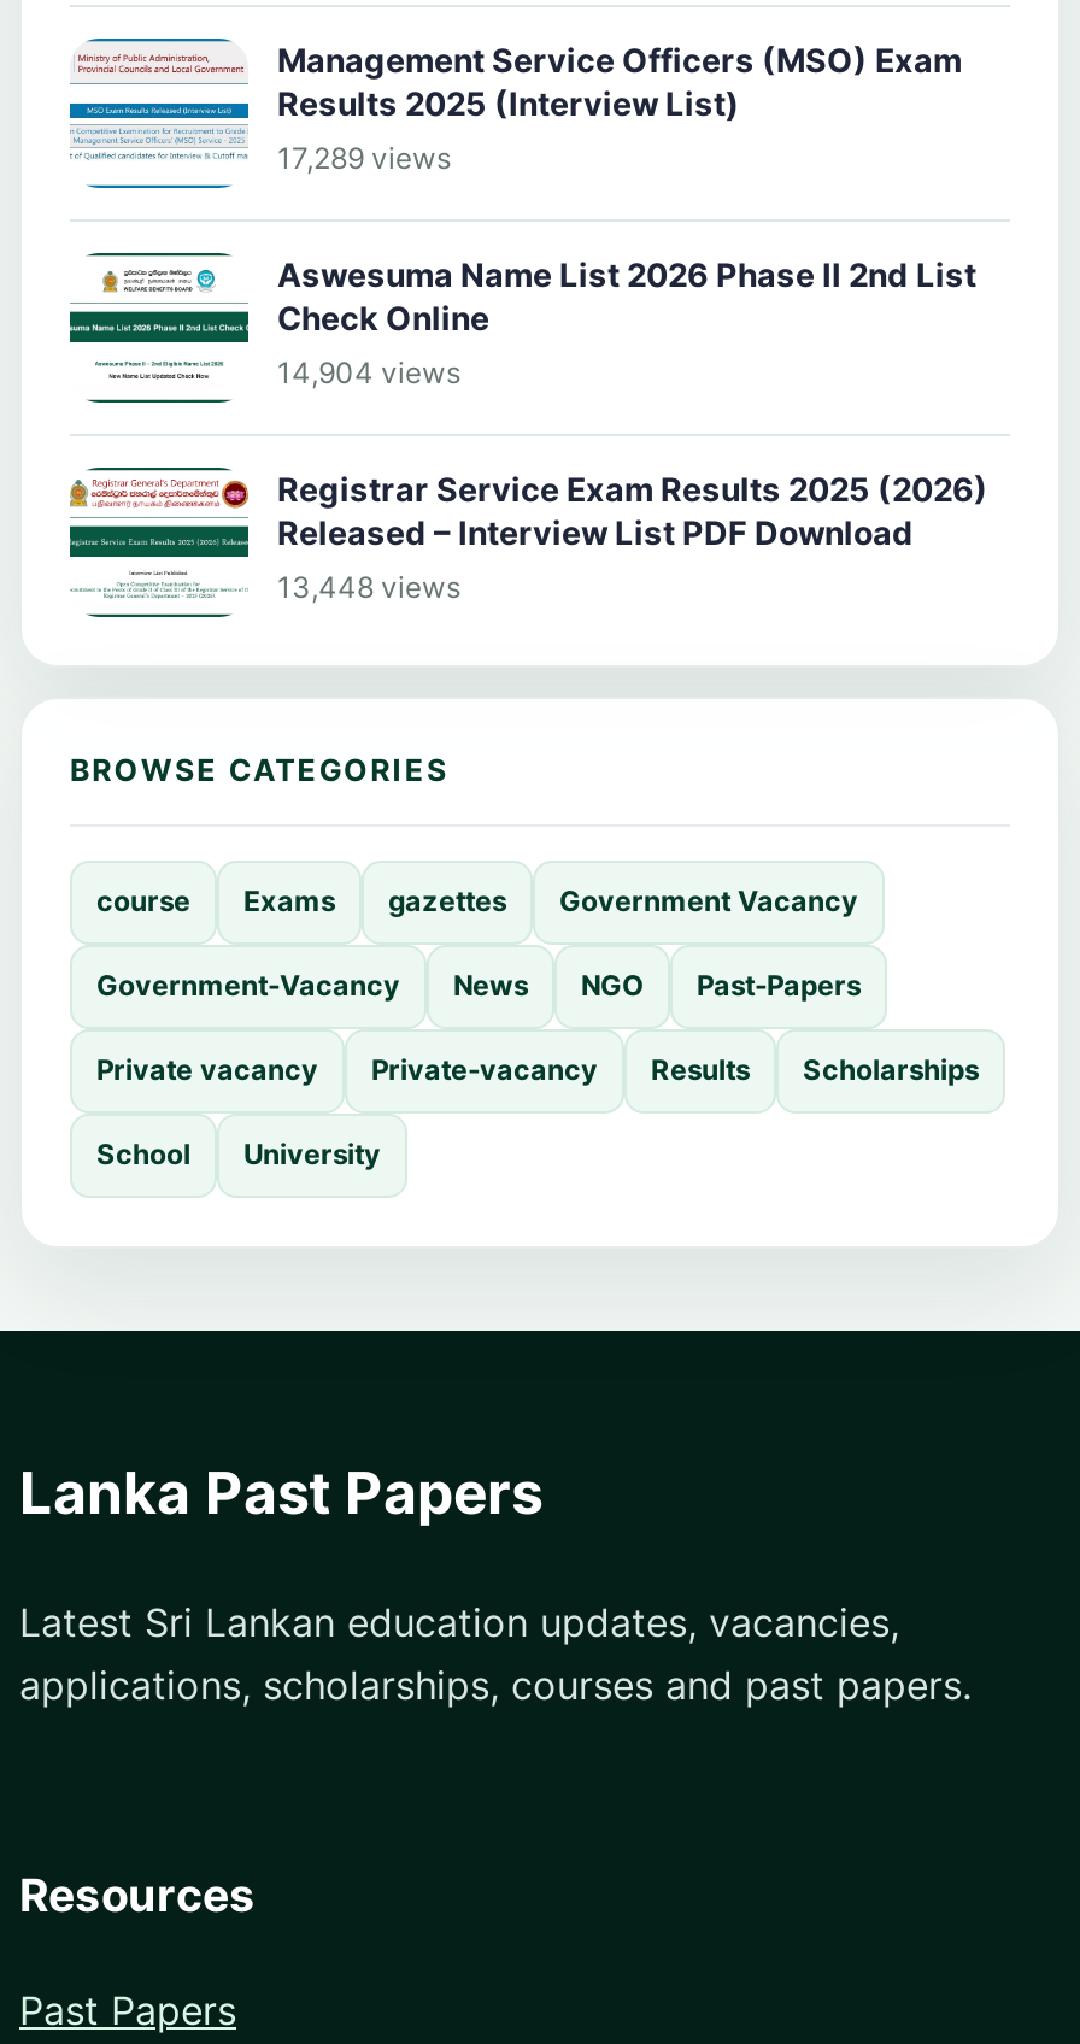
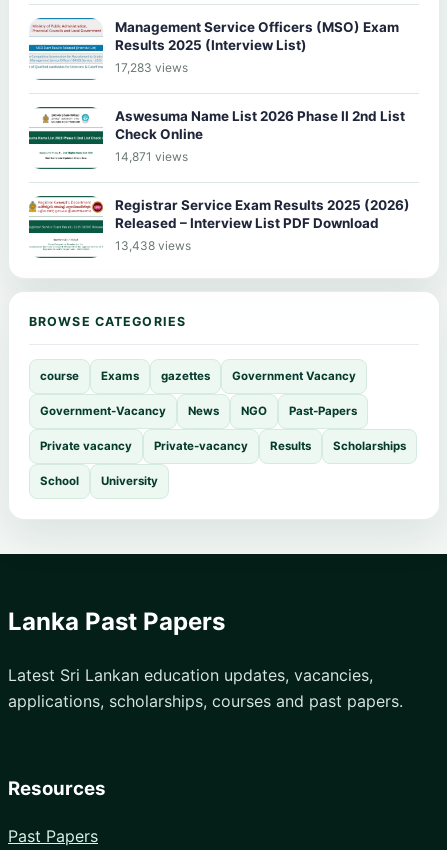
[277,141,451,177] 17,289 views -> [115,60,188,75] 17,283 views
[277,356,460,392] 14,904 views -> [115,149,188,164] 14,871 views
[277,570,460,606] 13,448 views -> [115,238,191,253] 13,438 views

